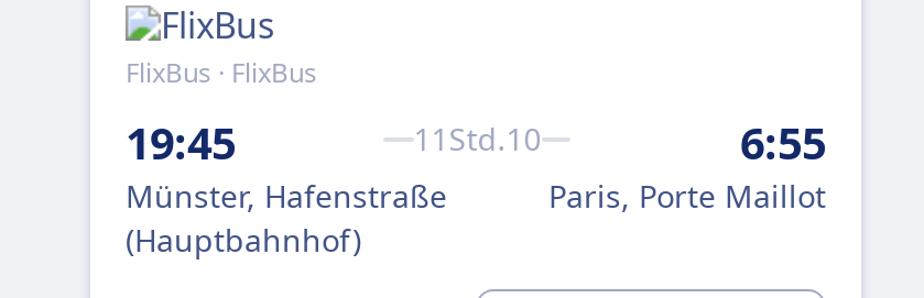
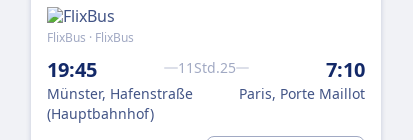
[414,113,826,173] 11Std.10 | 6:55 -> [178,56,365,83] 11Std.25 | 7:10

